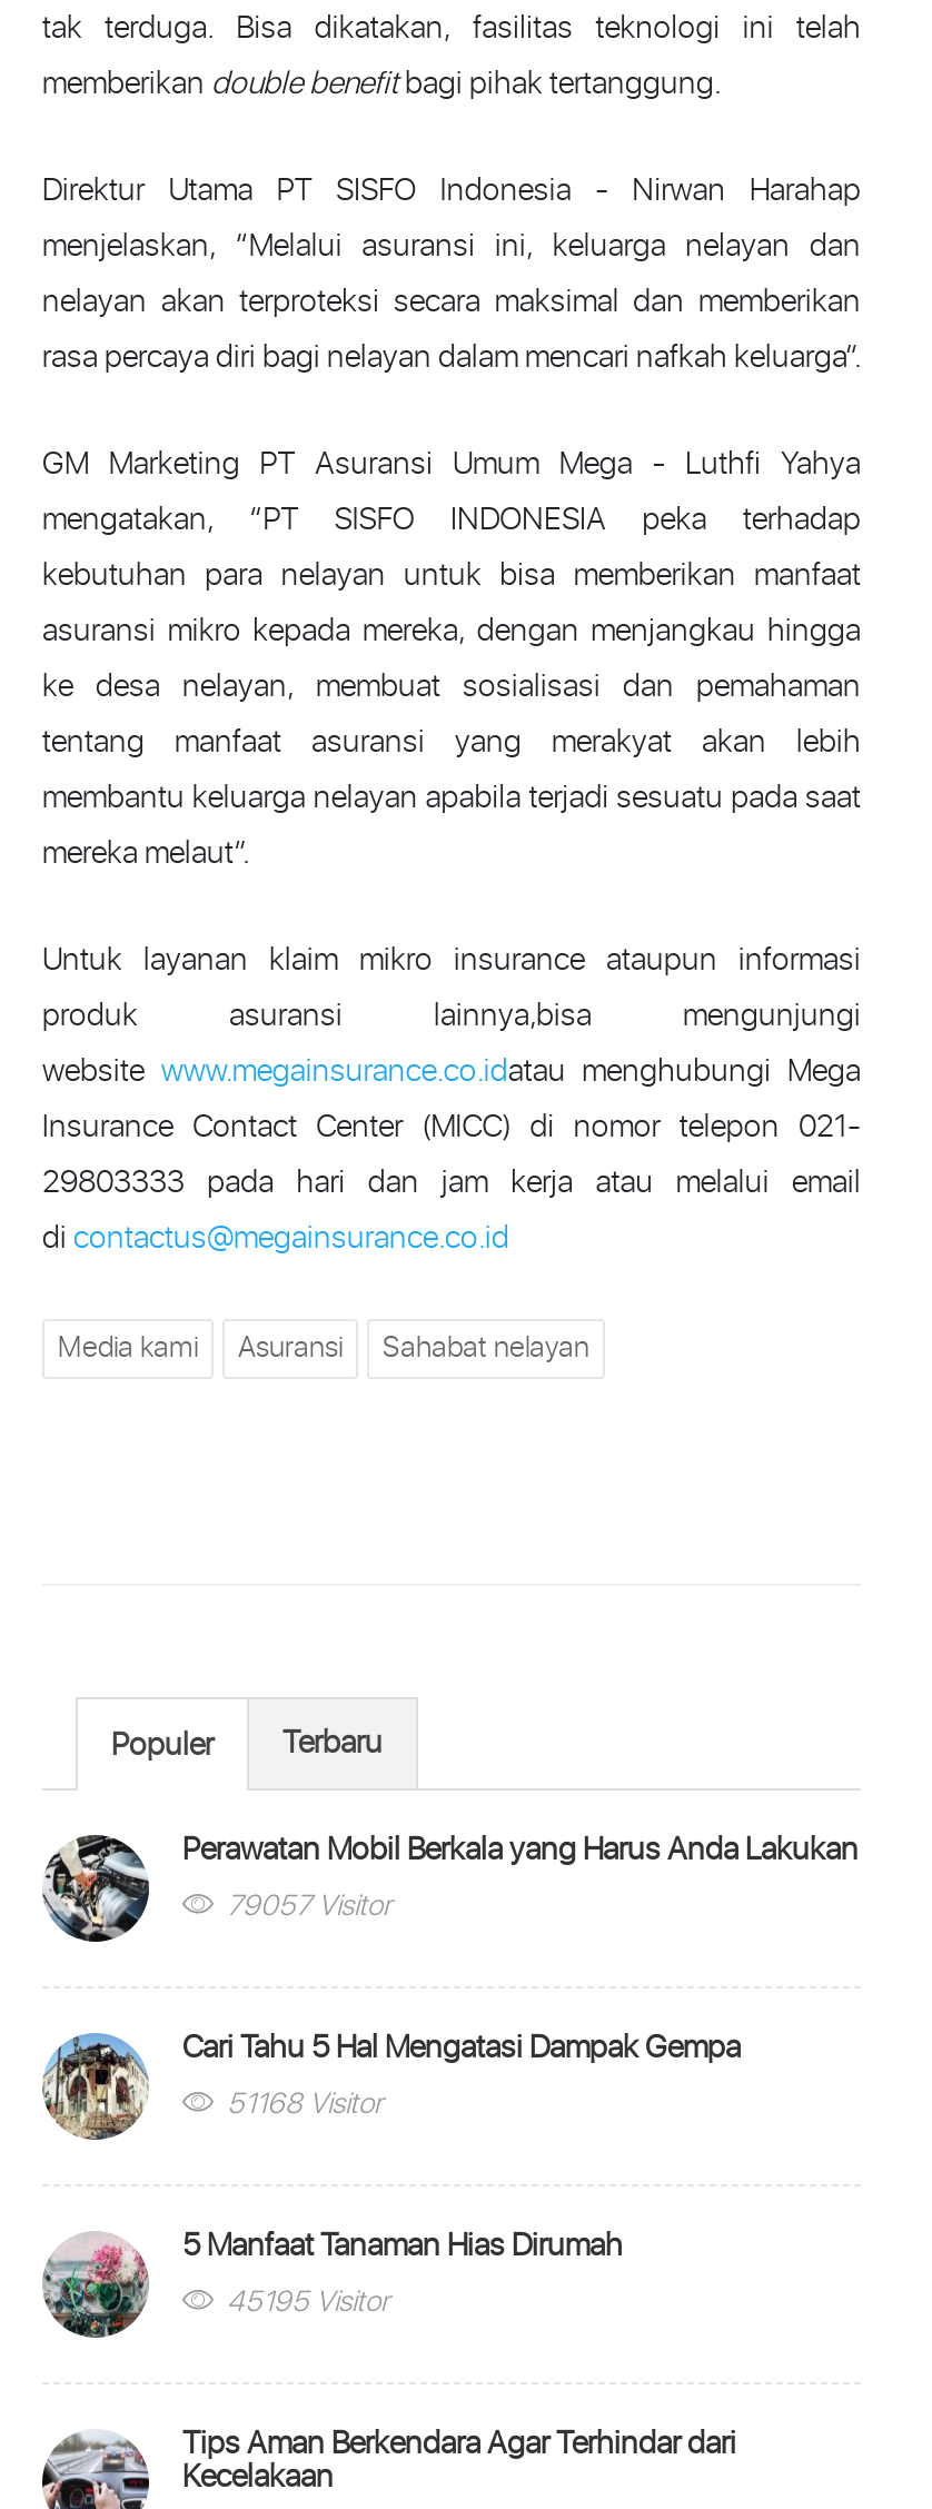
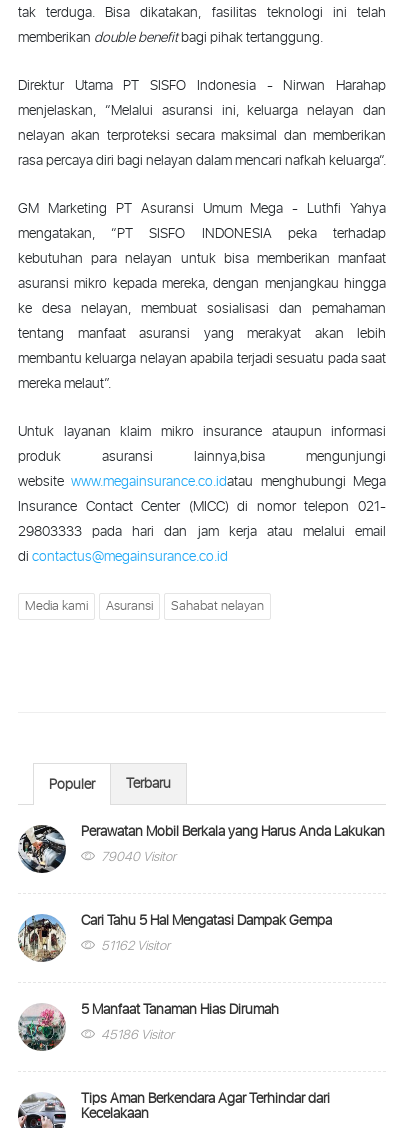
[220,1886,391,1928] 79057 Visitor -> [98,848,176,867] 79040 Visitor
[220,2084,383,2126] 51168 Visitor -> [98,937,170,956] 51162 Visitor
[220,2282,389,2324] 45195 Visitor -> [98,1026,174,1045] 45186 Visitor

